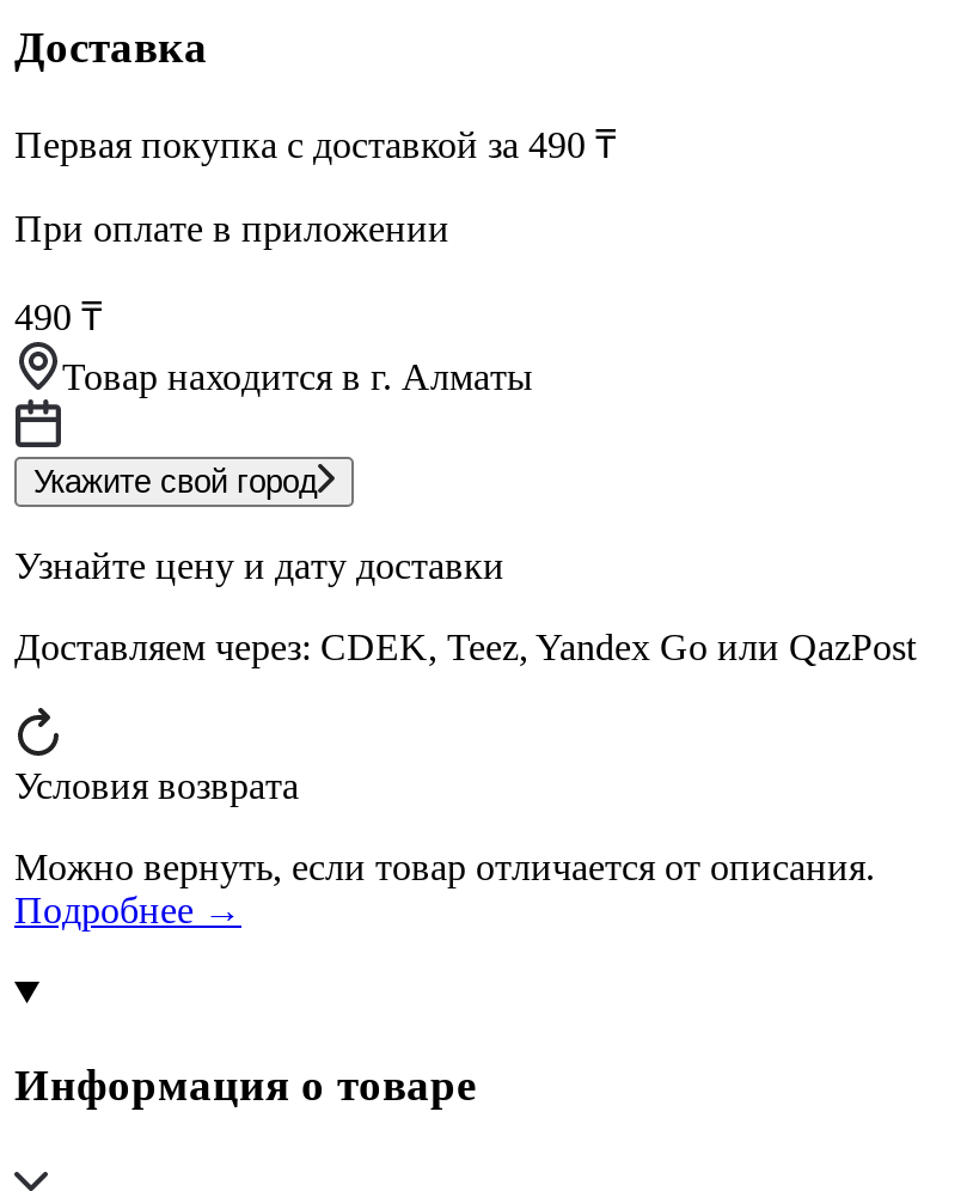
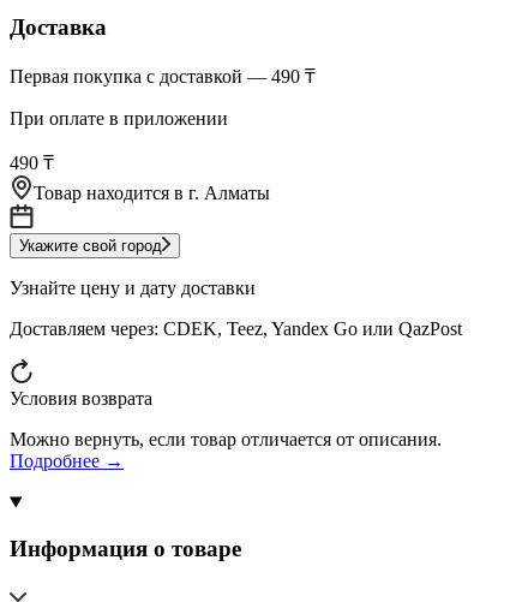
[14,125,617,166] Первая покупка с доставкой за 490 ₸ -> [10,66,316,87] Первая покупка с доставкой — 490 ₸

